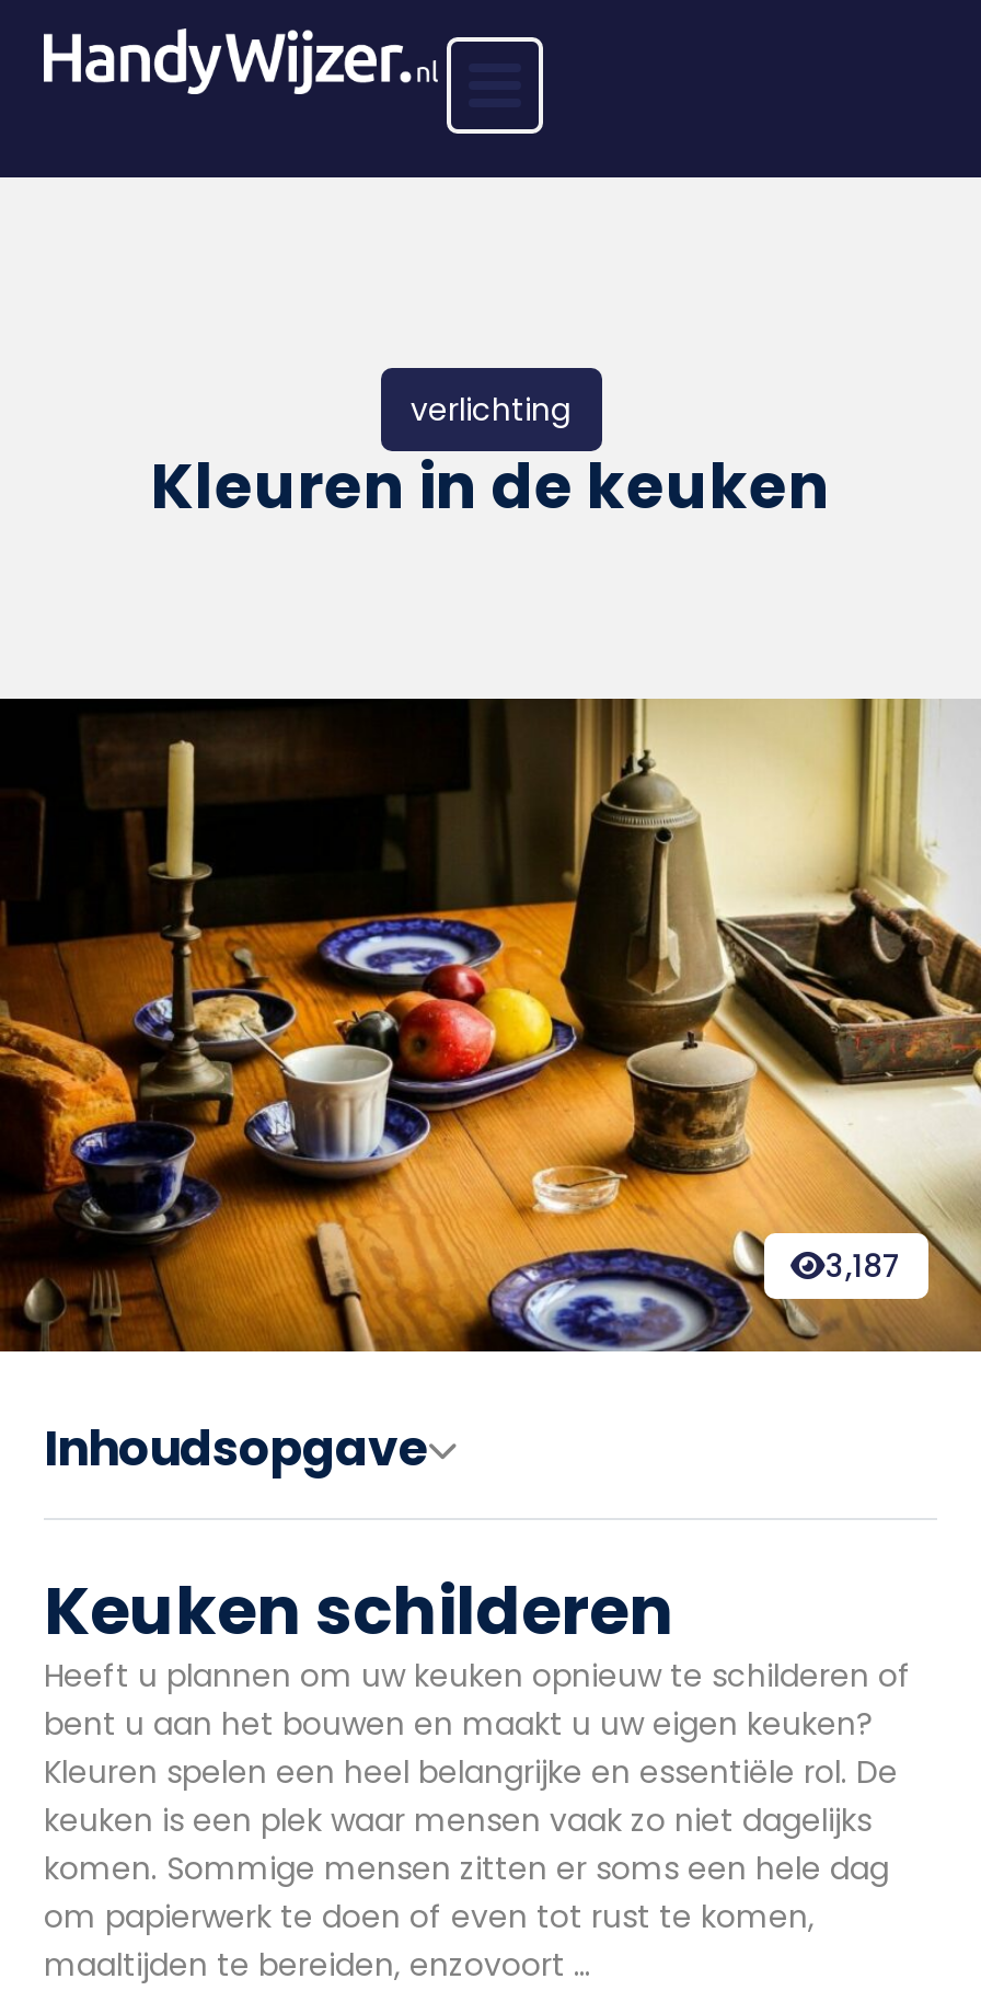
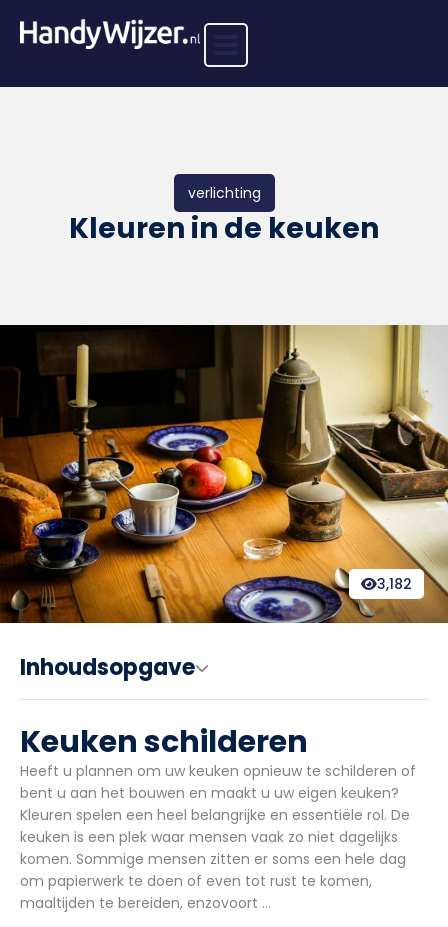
[826,1245,902,1288] 3,187 -> [377,574,412,594] 3,182

